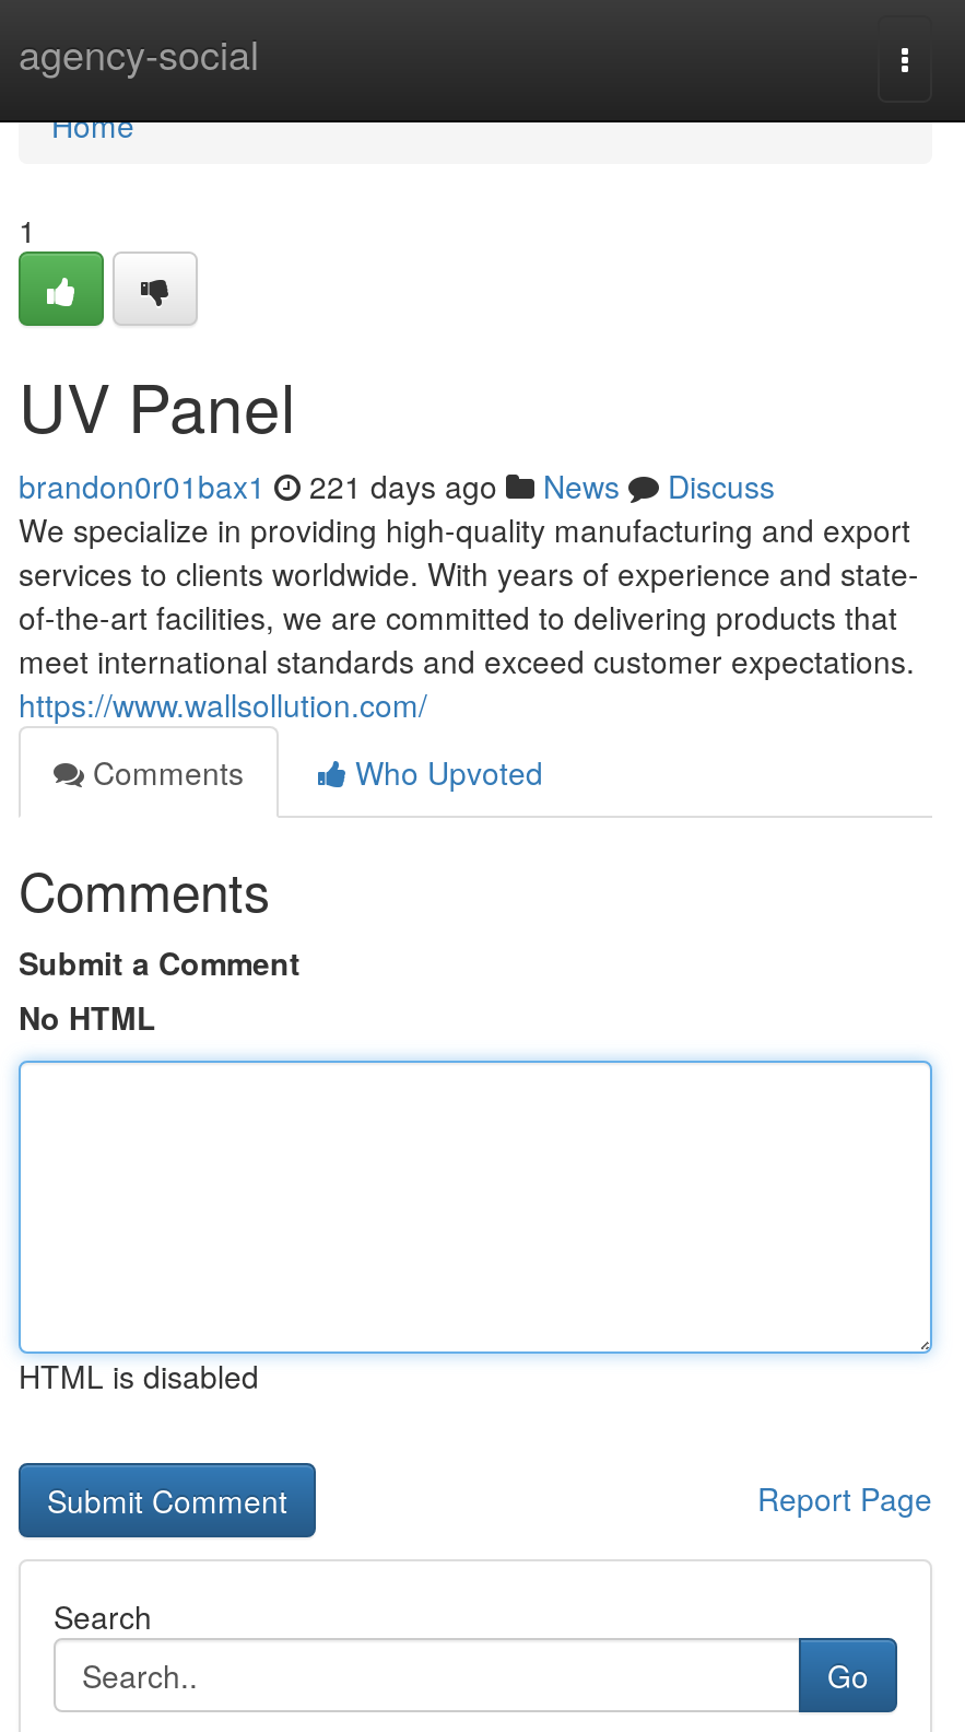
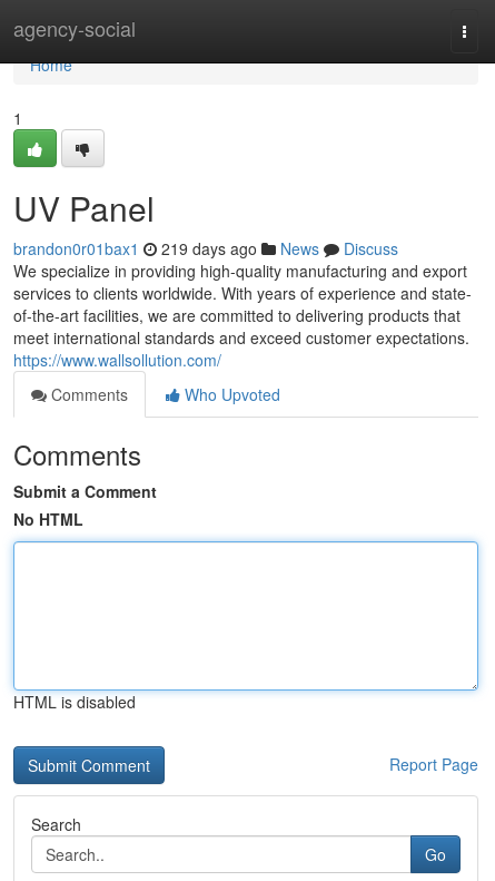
[19,464,775,507] brandon0r01bax1 221 days ago News Discuss -> [13,237,398,260] brandon0r01bax1 219 days ago News Discuss

